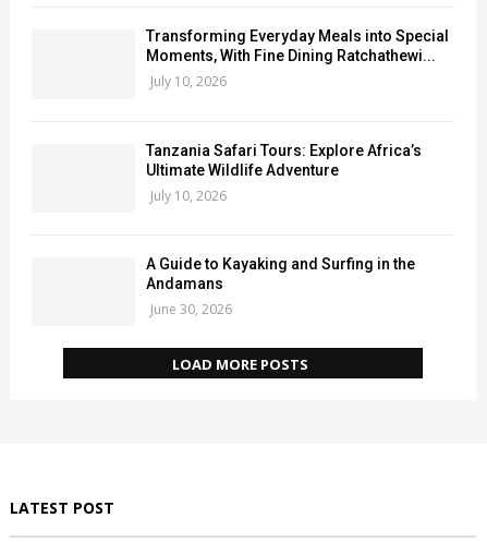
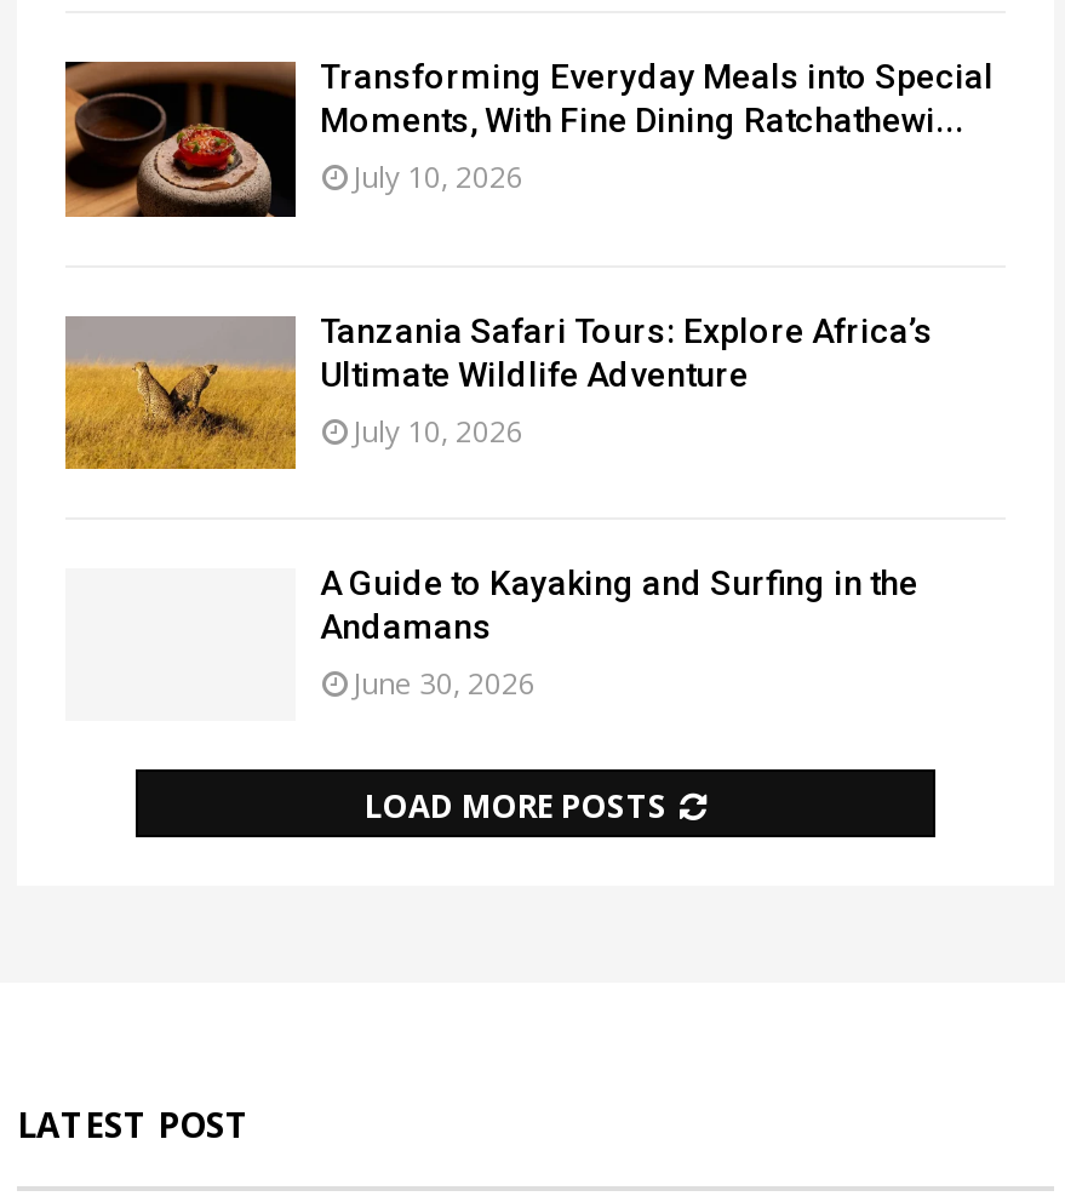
none -> [63,59,298,219] [image]
none -> [63,316,298,471] [image]

